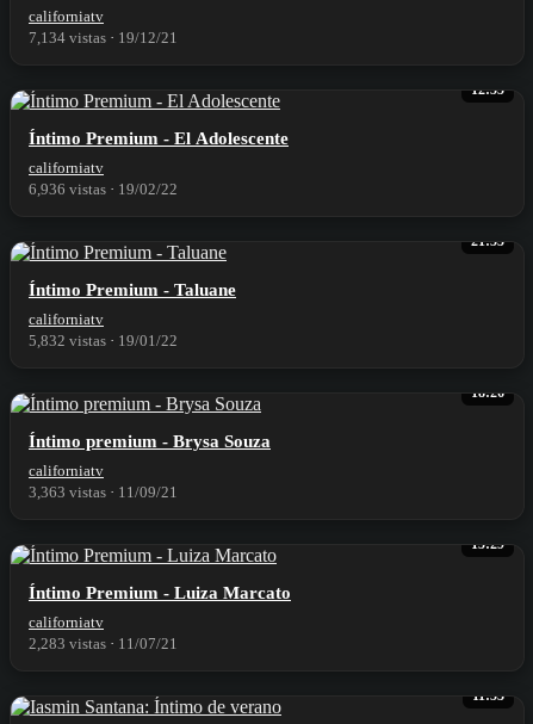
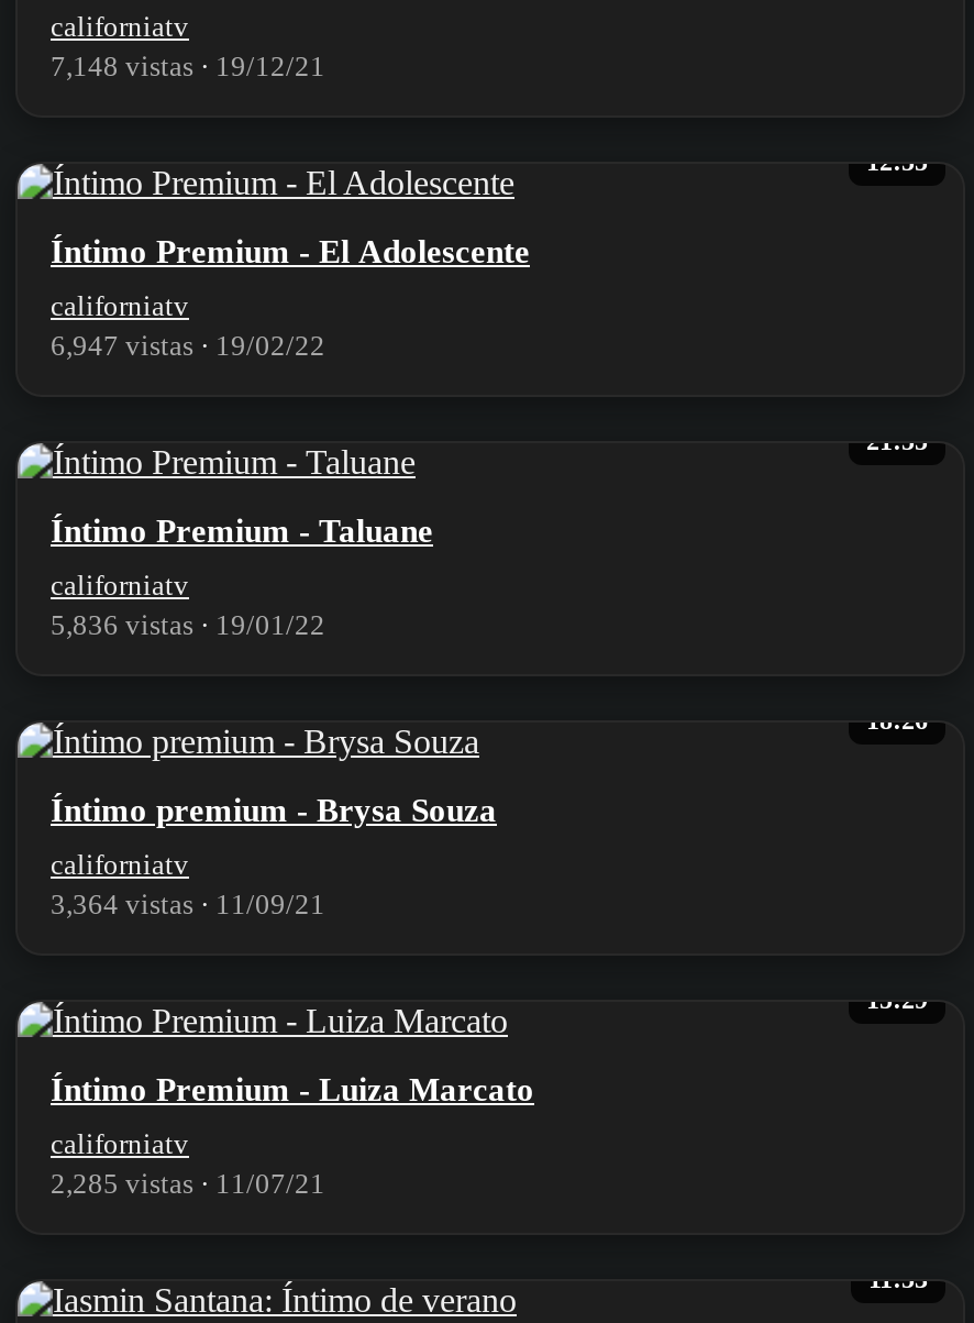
[29,28,178,46] 7,134 vistas · 19/12/21 -> [51,49,325,82] 7,148 vistas · 19/12/21
[29,180,178,198] 6,936 vistas · 19/02/22 -> [51,328,325,361] 6,947 vistas · 19/02/22
[29,331,178,349] 5,832 vistas · 19/01/22 -> [51,608,325,641] 5,836 vistas · 19/01/22
[29,483,178,501] 3,363 vistas · 11/09/21 -> [51,887,325,920] 3,364 vistas · 11/09/21
[29,634,178,652] 2,283 vistas · 11/07/21 -> [51,1166,325,1199] 2,285 vistas · 11/07/21

